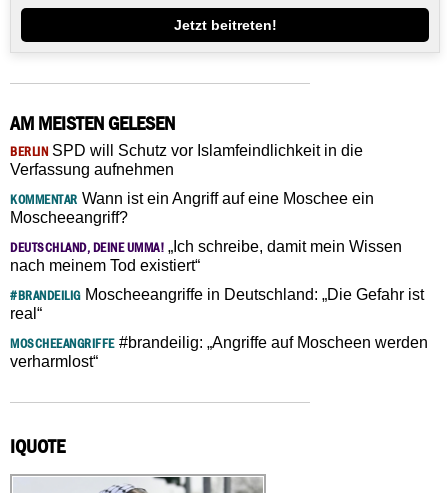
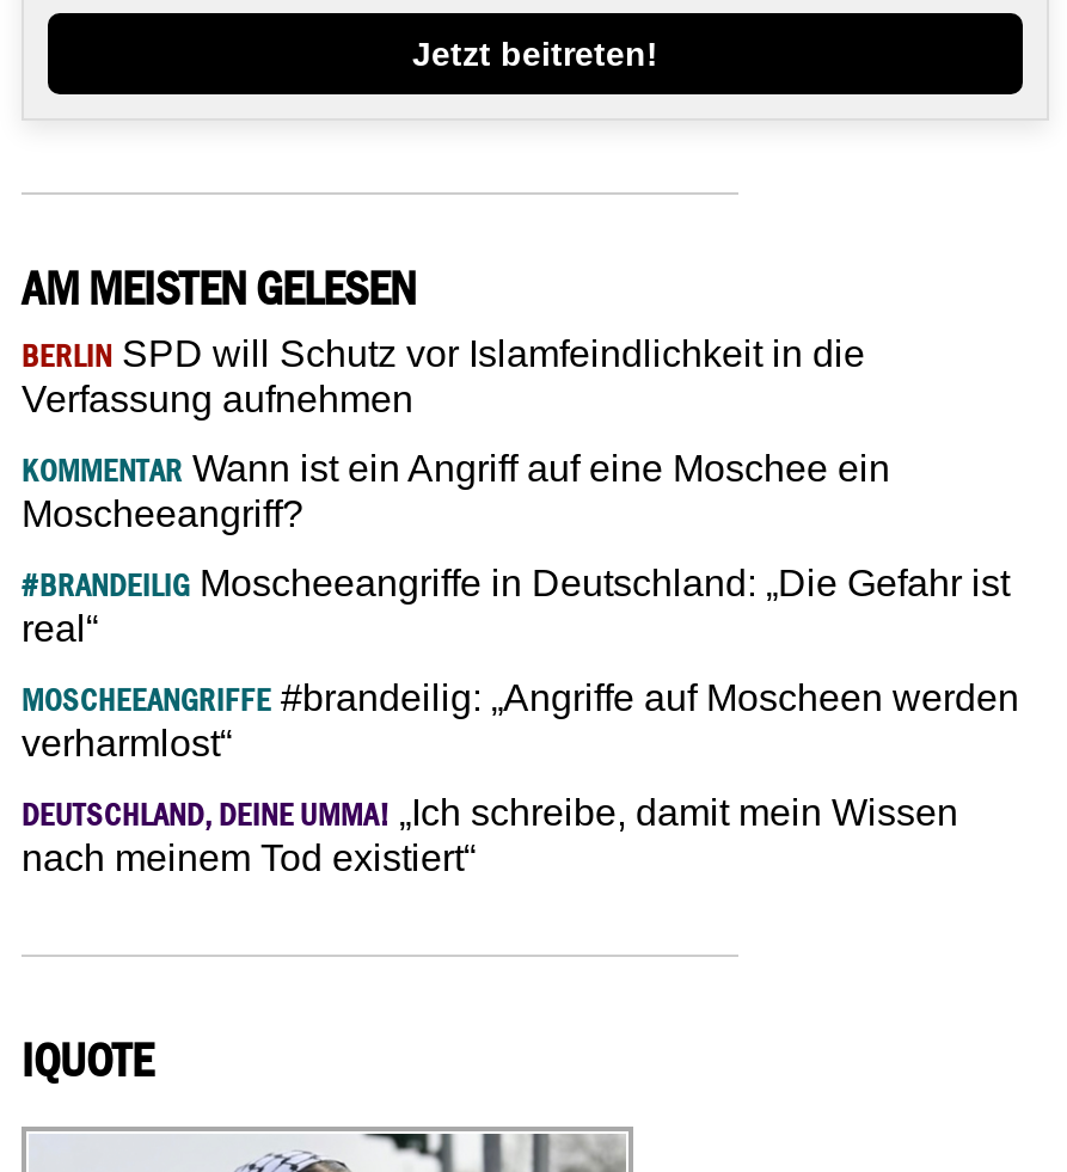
moved [10,238,402,274] -> [22,791,958,877]: DEUTSCHLAND, DEINE UMMA! „Ich schreibe, damit mein Wissen | nach meinem Tod existiert“
moved [10,286,427,370] -> [22,562,1019,762]: #BRANDEILIG Moscheeangriffe in Deutschland: „Die Gefahr ist | real“ | MOSCHEEANGRIFFE #brandeilig: „Angriffe auf Moscheen werden | verharmlost“

